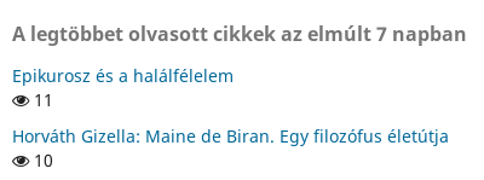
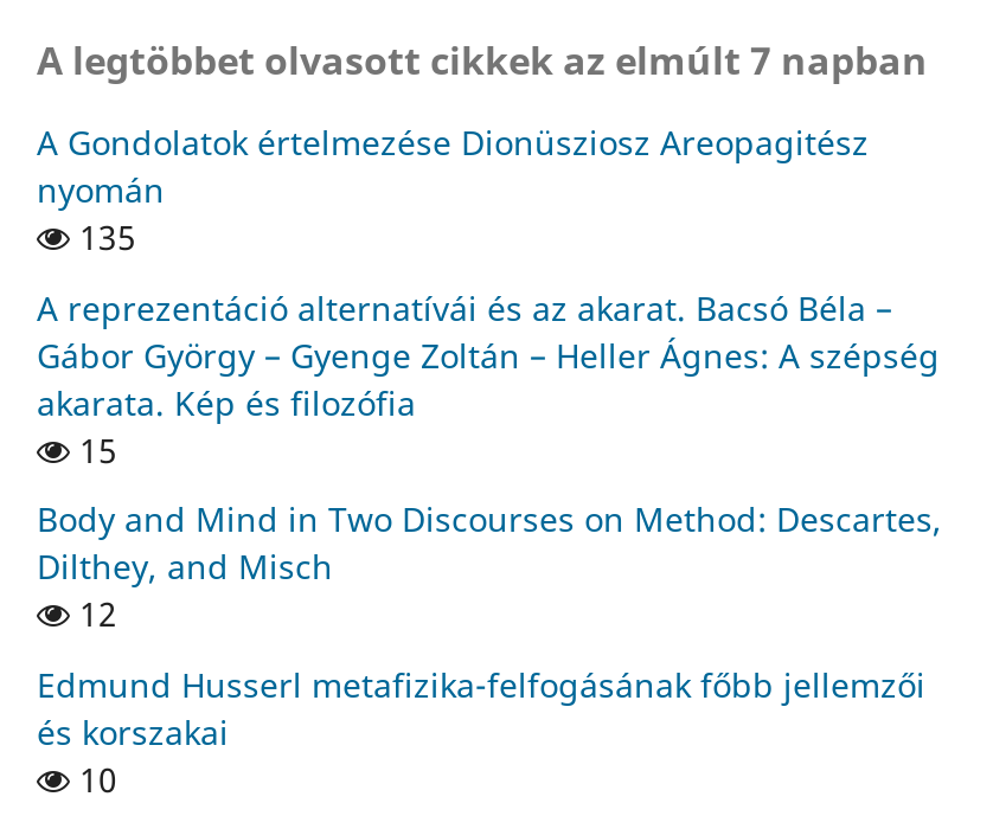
[12,63,449,147] Epikurosz és a halálfélelem | 11 | Horváth Gizella: Maine de Biran. Egy filozófus életútja -> [37,118,942,755] A Gondolatok értelmezése Dionüsziosz Areopagitész | nyomán | 135 | A reprezentáció alternatívái és az akarat. Bacsó Béla – | Gábor György – Gyenge Zoltán – Heller Ágnes: A szépség | akarata. Kép és filozófia | 15 | Body and Mind in Two Discourses on Method: Descartes, | Dilthey, and Misch | 12 | Edmund Husserl metafizika-felfogásának főbb jellemzői | és korszakai

